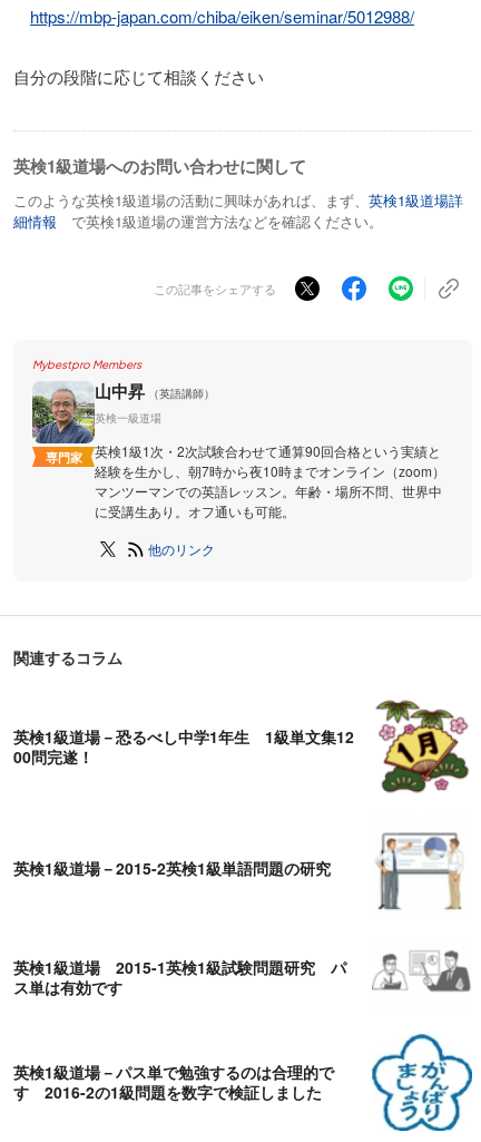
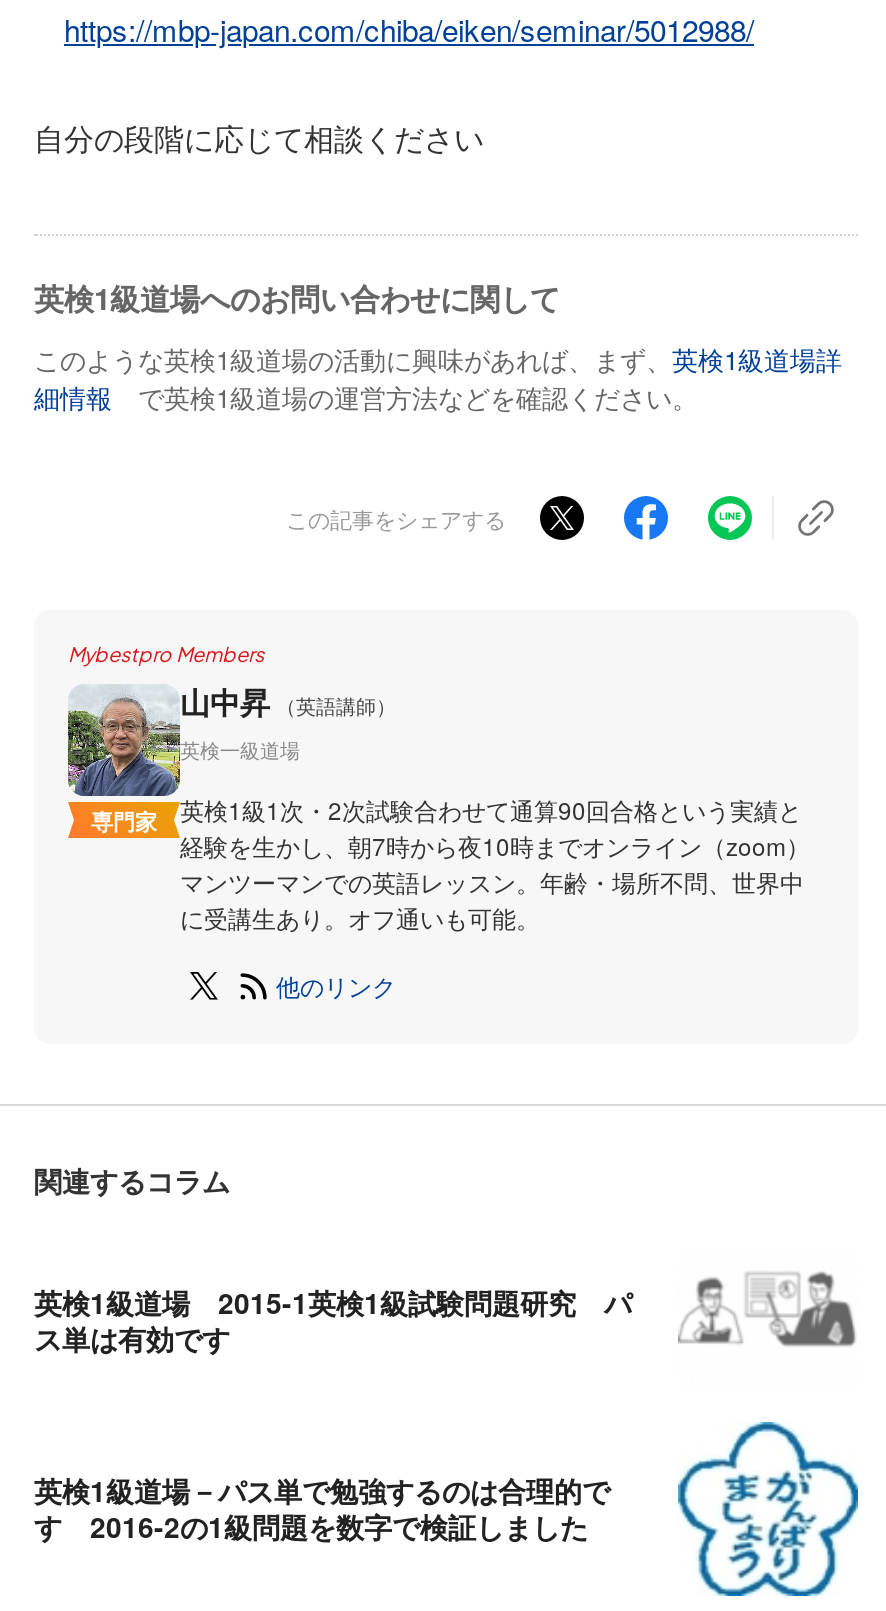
[13,700,470,793] [image] | 英検1級道場－恐るべし中学1年生 1級単文集12 | 00問完遂！ -> none
[13,831,462,911] [image] | 英検1級道場－2015-2英検1級単語問題の研究 -> none

